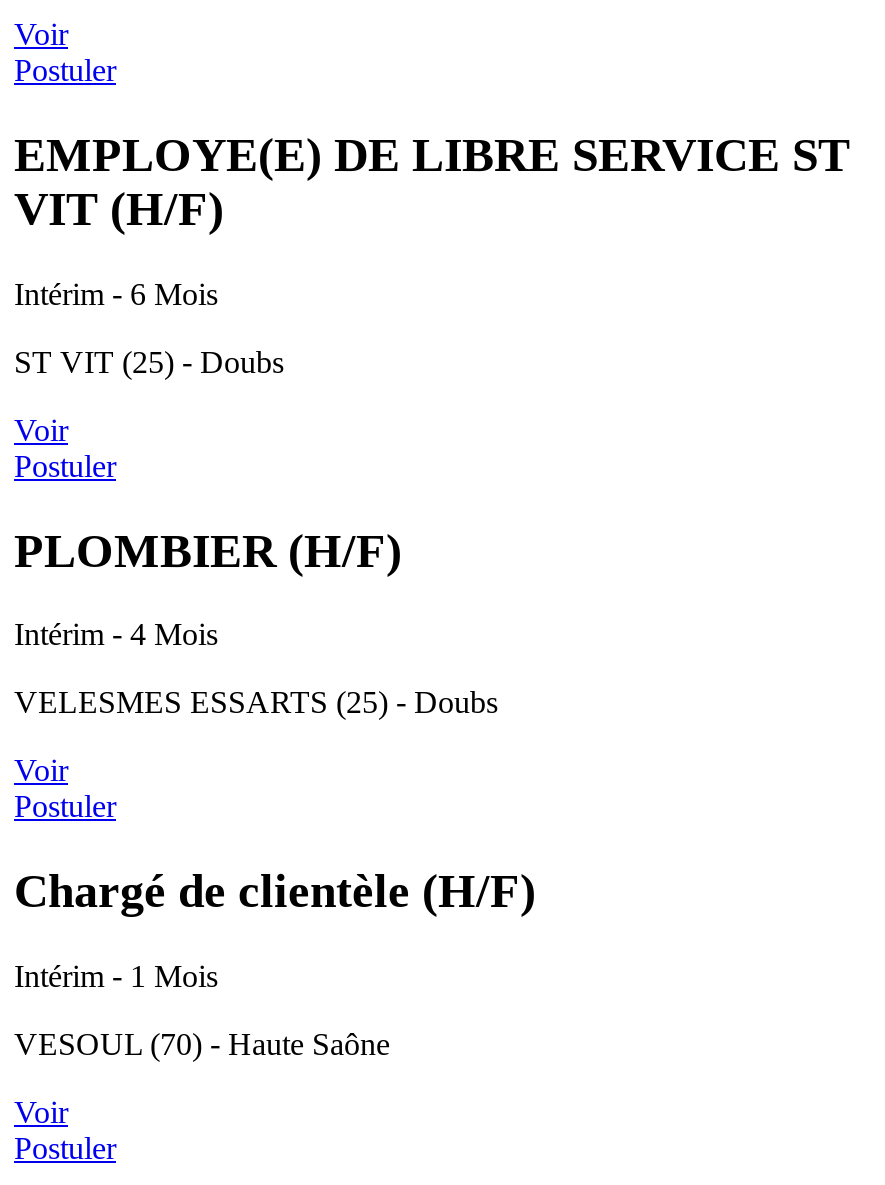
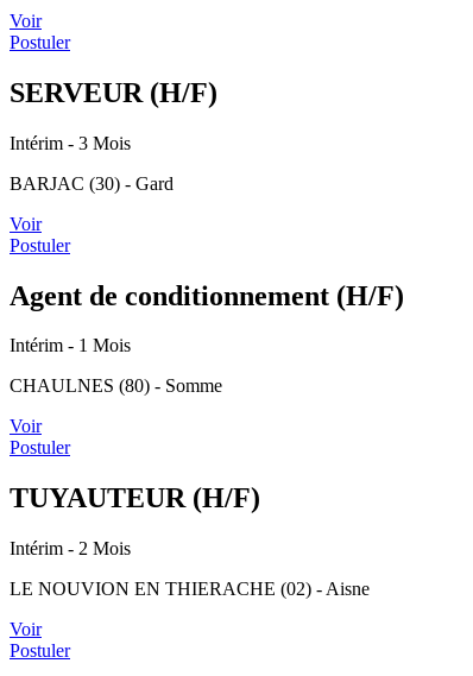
[14,128,850,234] EMPLOYE(E) DE LIBRE SERVICE ST | VIT (H/F) -> [10,77,217,108] SERVEUR (H/F)
[14,276,218,310] Intérim - 6 Mois -> [10,133,131,153] Intérim - 3 Mois
[14,344,284,378] ST VIT (25) - Doubs -> [10,173,174,193] BARJAC (30) - Gard
[14,524,402,576] PLOMBIER (H/F) -> [10,280,404,311] Agent de conditionnement (H/F)
[14,618,218,652] Intérim - 4 Mois -> [10,336,131,356] Intérim - 1 Mois
[14,686,498,720] VELESMES ESSARTS (25) - Doubs -> [10,376,222,396] CHAULNES (80) - Somme
[14,866,536,918] Chargé de clientèle (H/F) -> [10,483,260,514] TUYAUTEUR (H/F)
[14,959,218,993] Intérim - 1 Mois -> [10,538,131,559] Intérim - 2 Mois
[14,1027,390,1061] VESOUL (70) - Haute Saône -> [10,579,370,599] LE NOUVION EN THIERACHE (02) - Aisne

